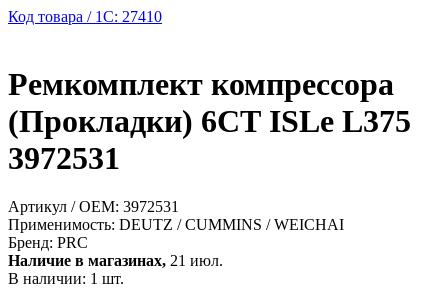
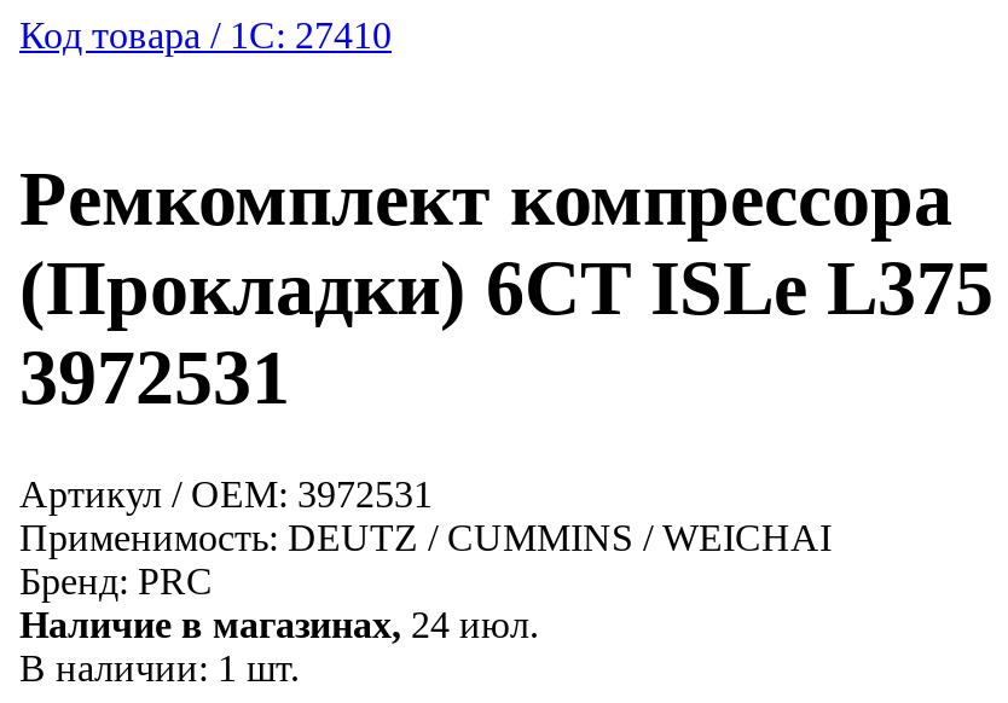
[8,252,223,269] Наличие в магазинах, 21 июл. -> [19,605,539,646] Наличие в магазинах, 24 июл.

